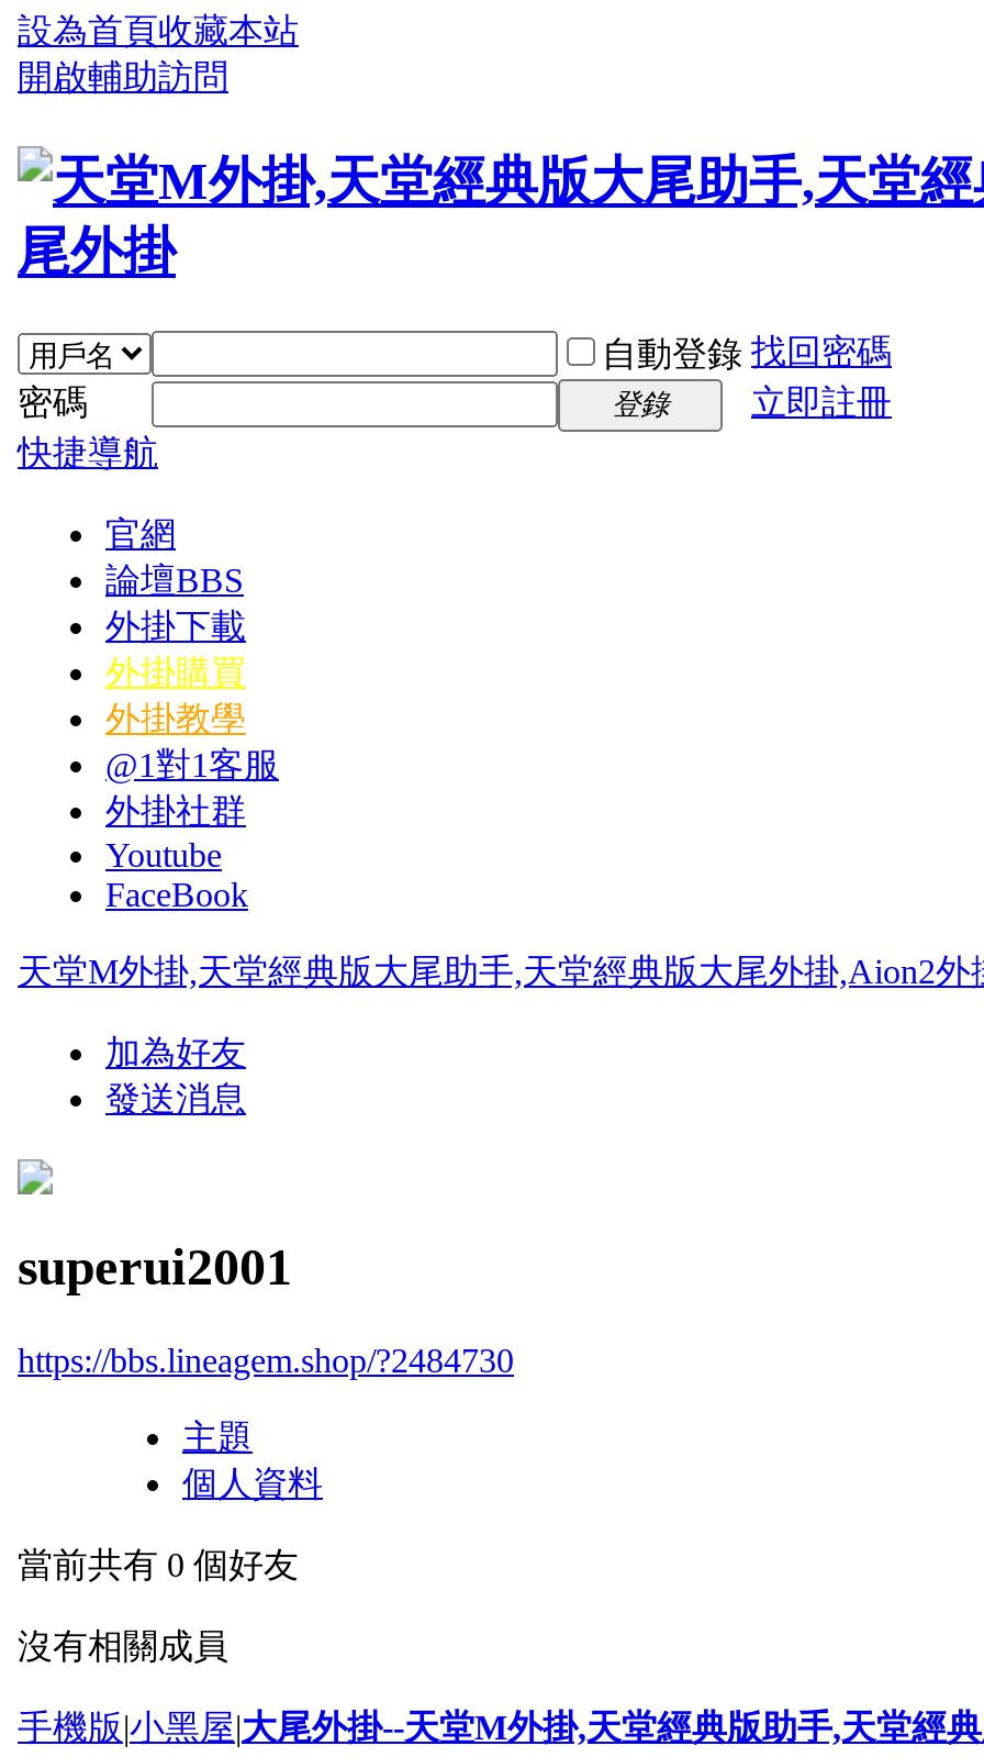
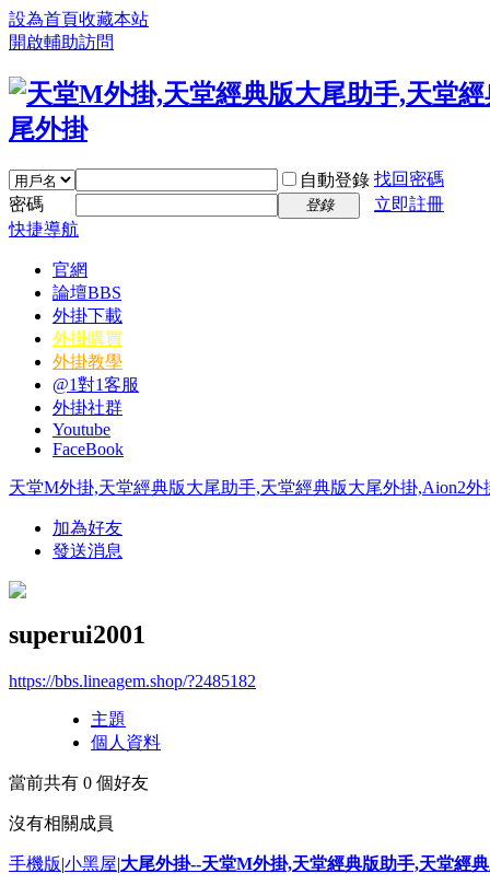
[18,1341,514,1378] https://bbs.lineagem.shop/?2484730 -> [9,671,256,690] https://bbs.lineagem.shop/?2485182

